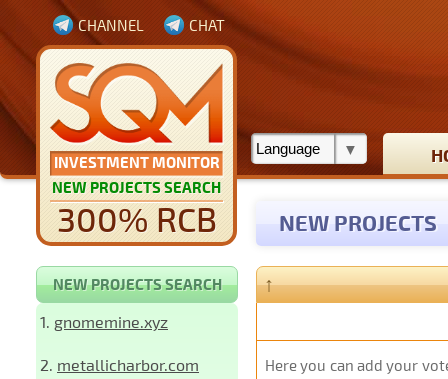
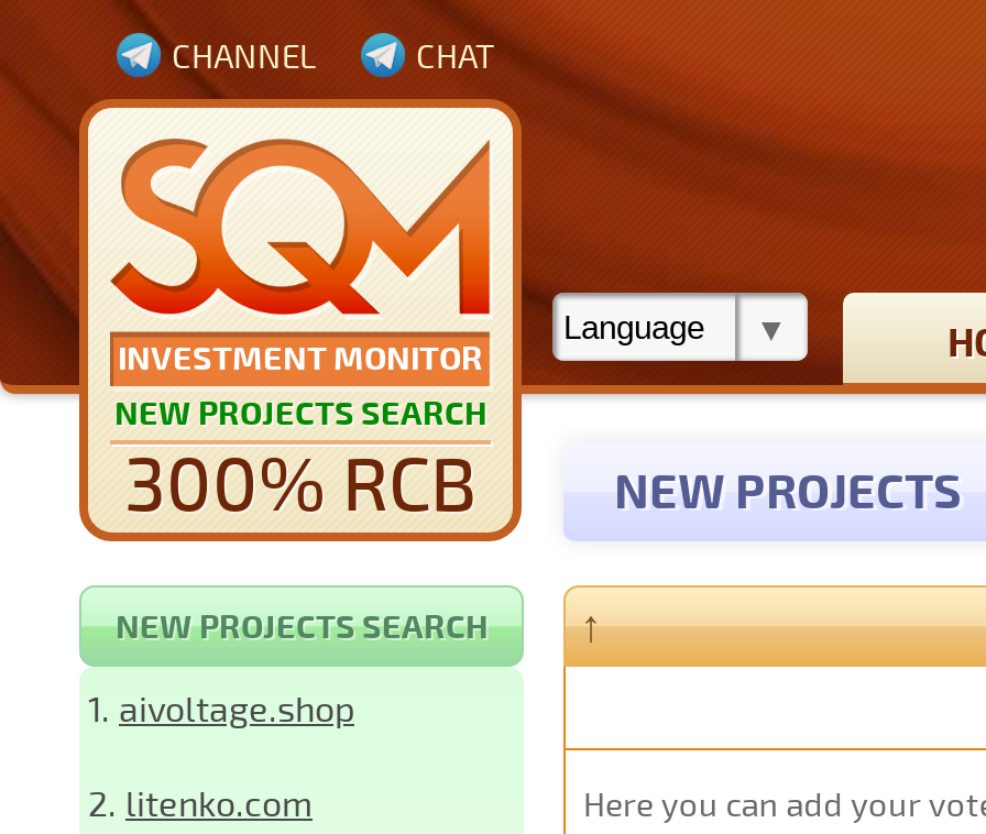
[40,312,168,331] 1. gnomemine.xyz -> [88,687,354,728] 1. aivoltage.shop
[40,355,199,374] 2. metallicharbor.com -> [88,781,313,823] 2. litenko.com

